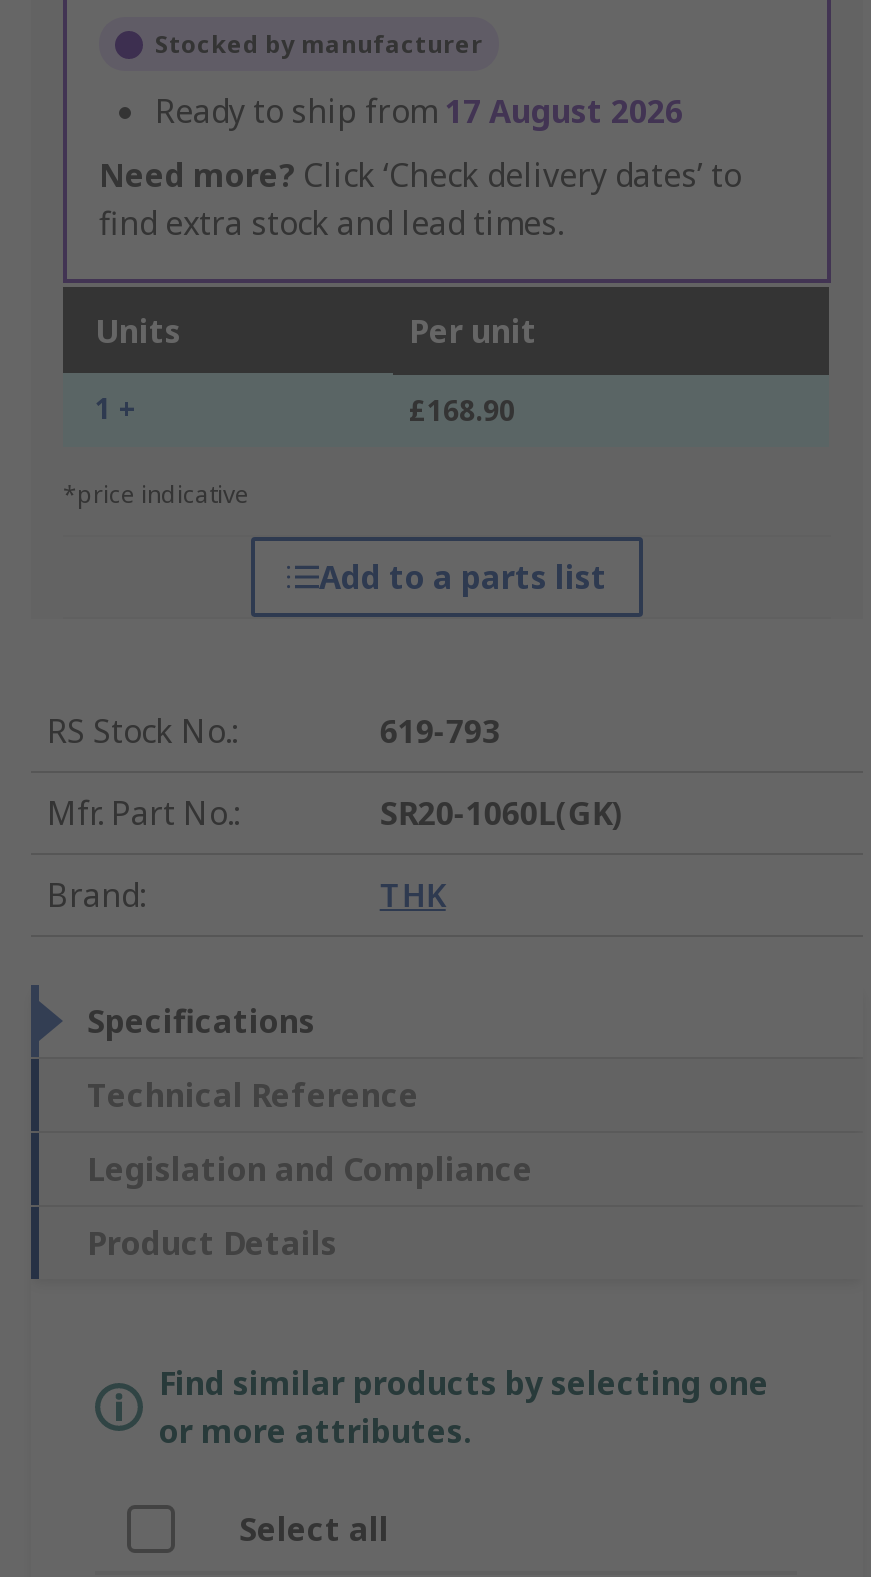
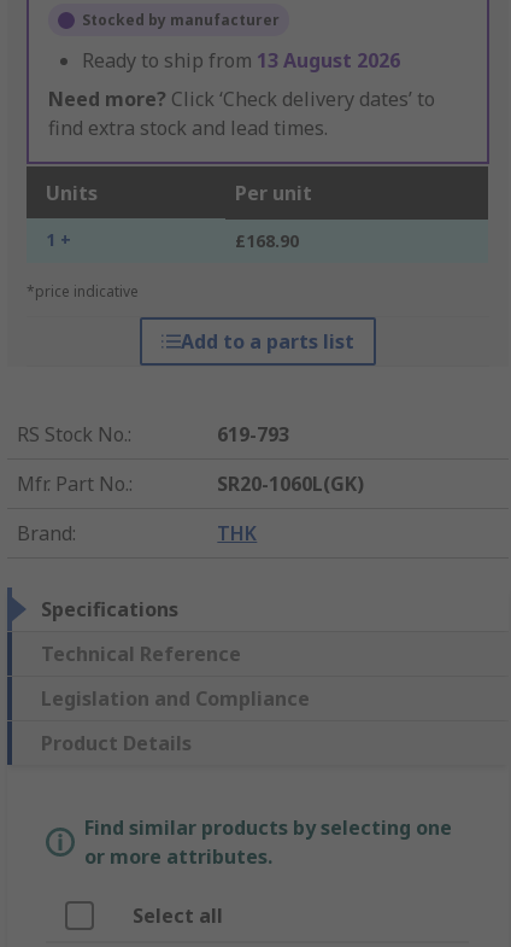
[155,90,683,134] Ready to ship from 17 August 2026 -> [82,48,400,74] Ready to ship from 13 August 2026

